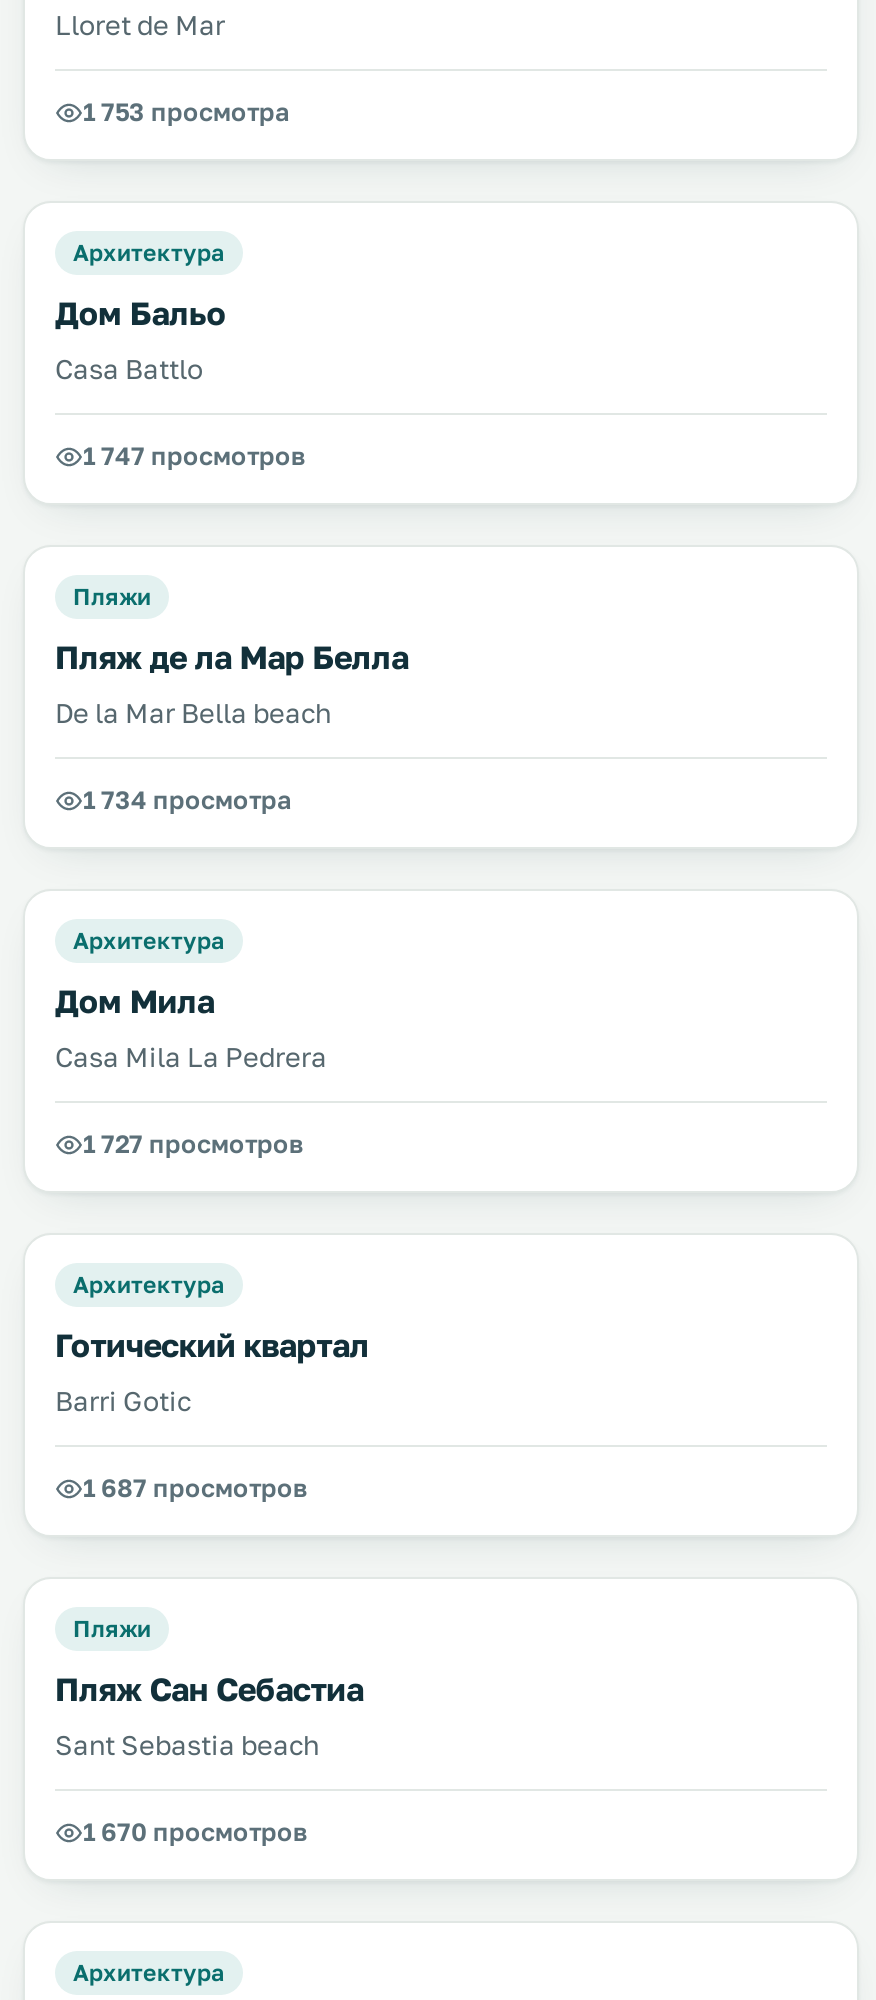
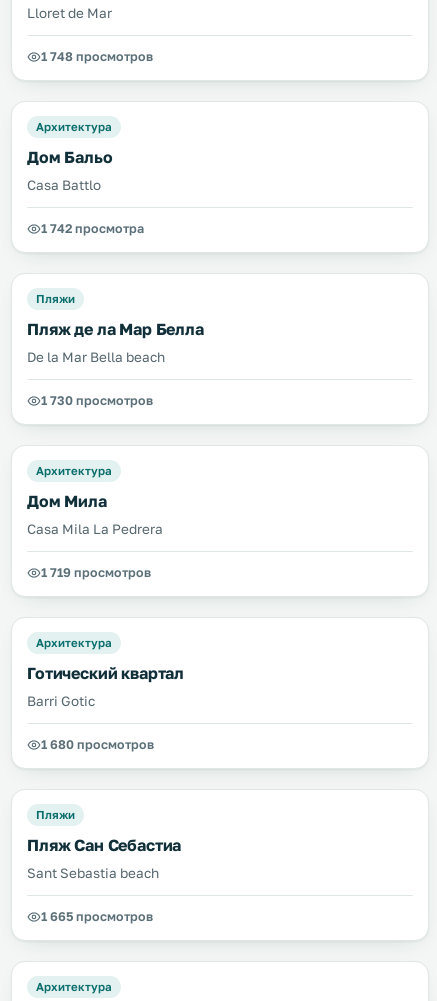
[83,97,289,127] 1 753 просмотра -> [41,49,153,64] 1 748 просмотров
[83,441,305,471] 1 747 просмотров -> [41,221,144,236] 1 742 просмотра
[83,785,291,815] 1 734 просмотра -> [41,393,153,408] 1 730 просмотров
[83,1129,303,1159] 1 727 просмотров -> [41,565,151,580] 1 719 просмотров
[83,1473,307,1503] 1 687 просмотров -> [41,737,154,752] 1 680 просмотров
[83,1817,307,1847] 1 670 просмотров -> [41,909,153,924] 1 665 просмотров

